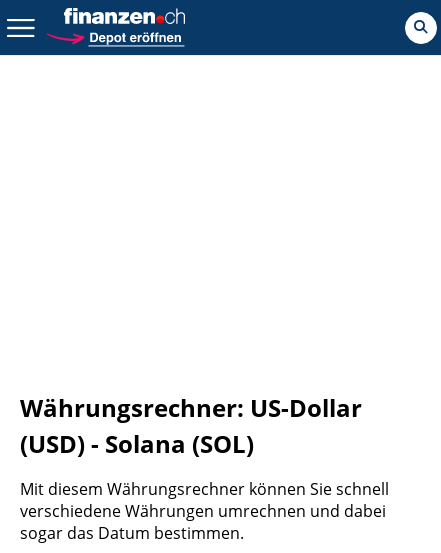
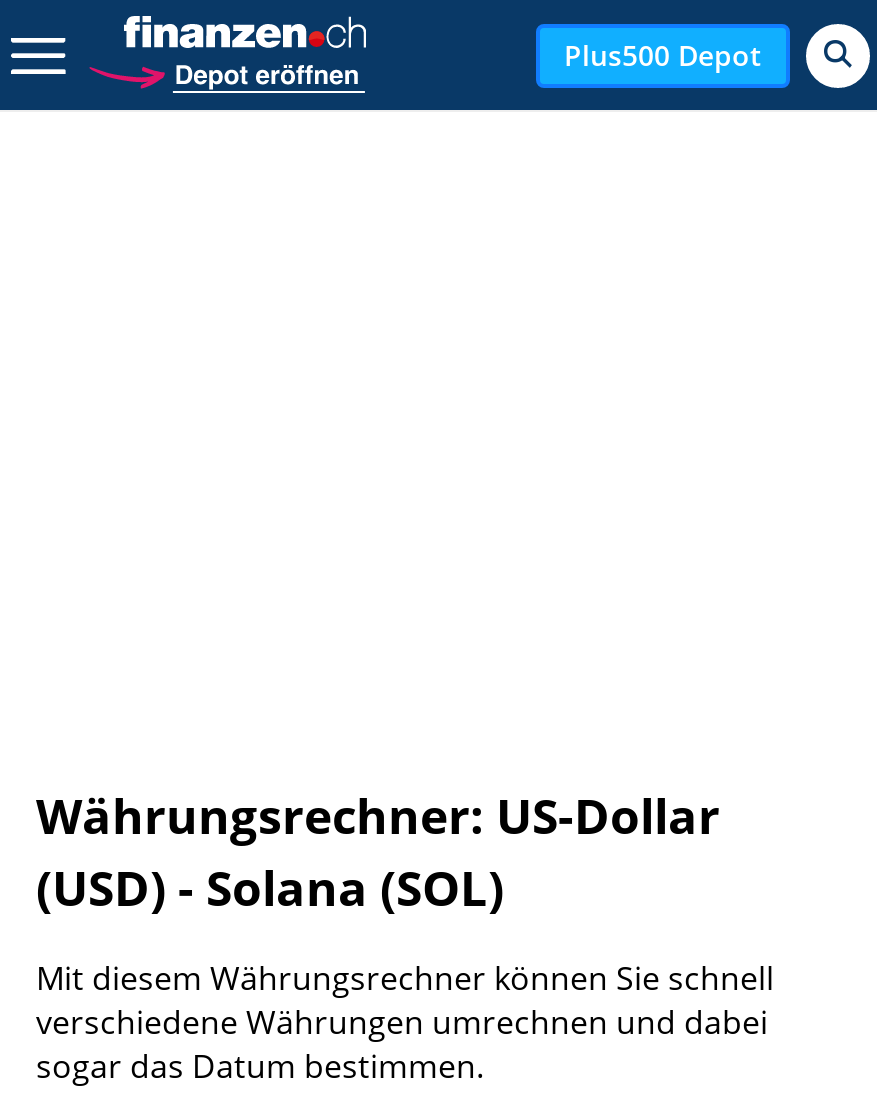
none -> [564,35,762,73] Plus500 Depot

